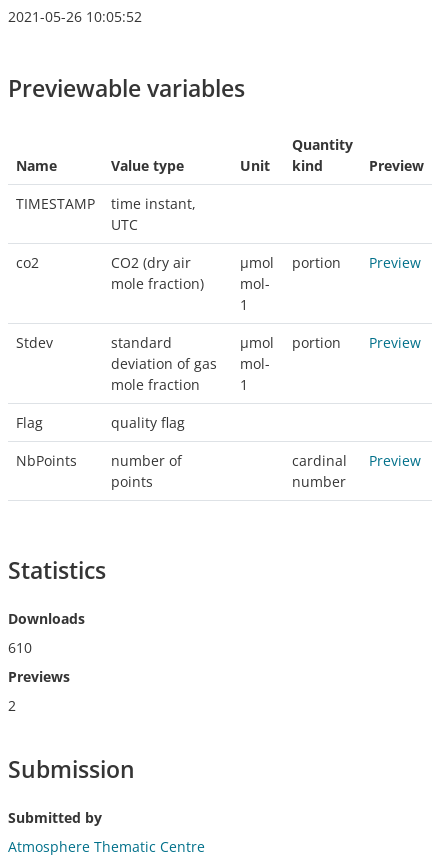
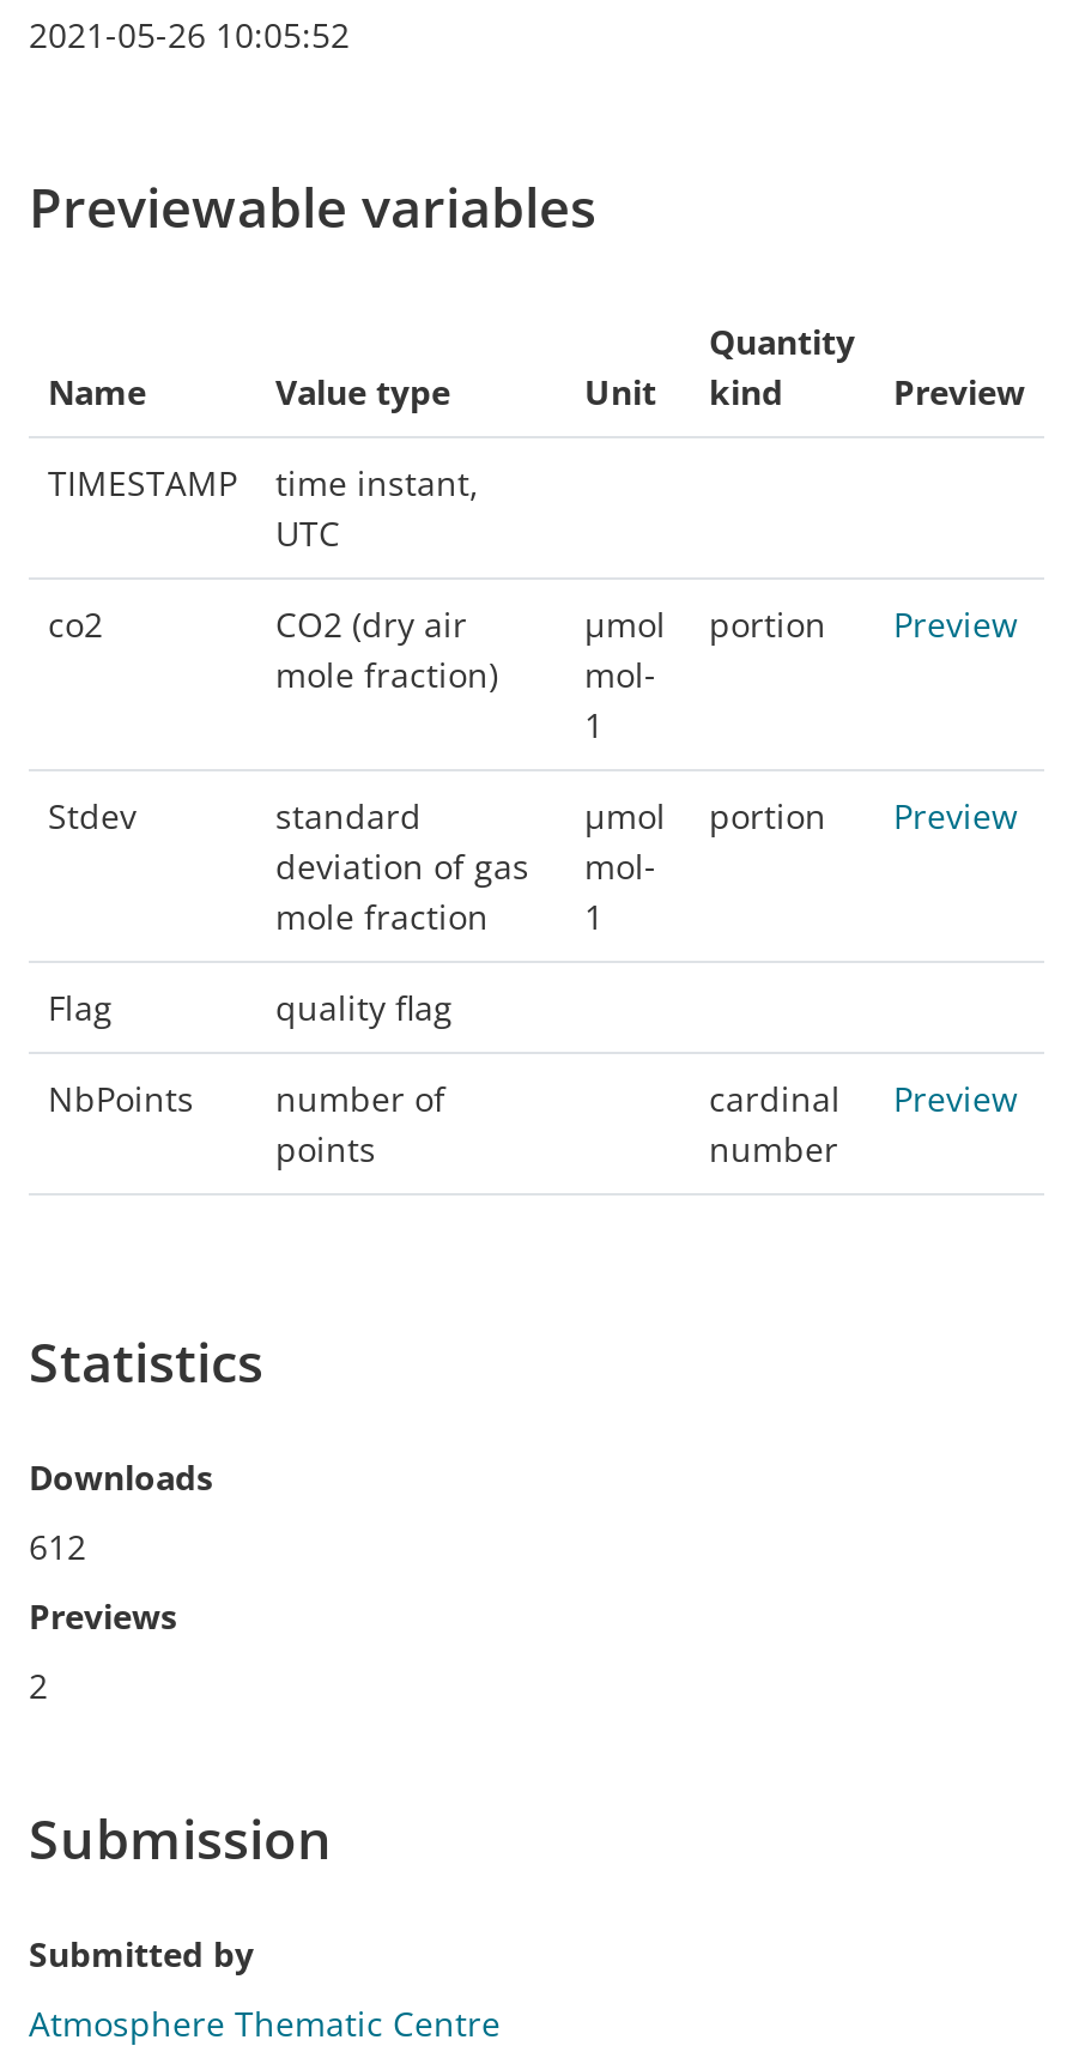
[8,638,32,657] 610 -> [29,1524,86,1569] 612

